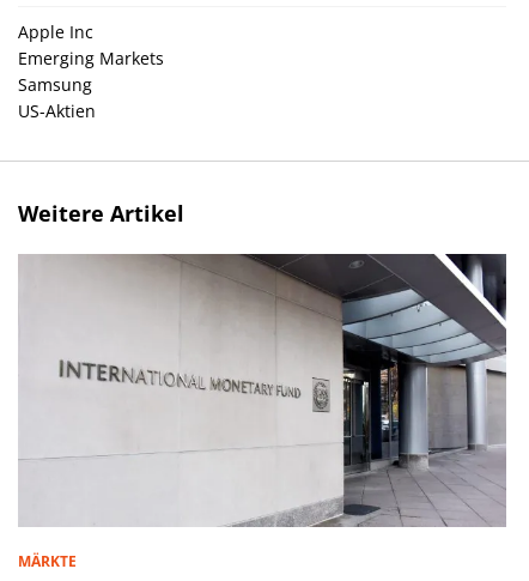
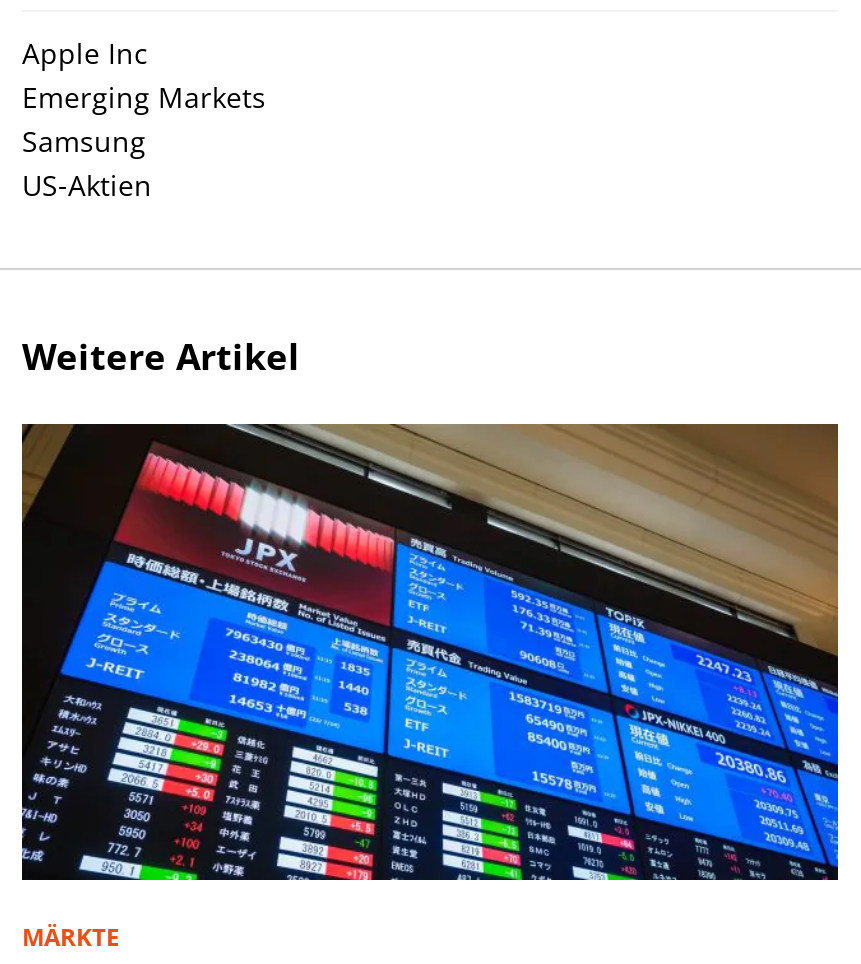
[18,253,506,528] [image] -> [20,422,840,882] [image]

